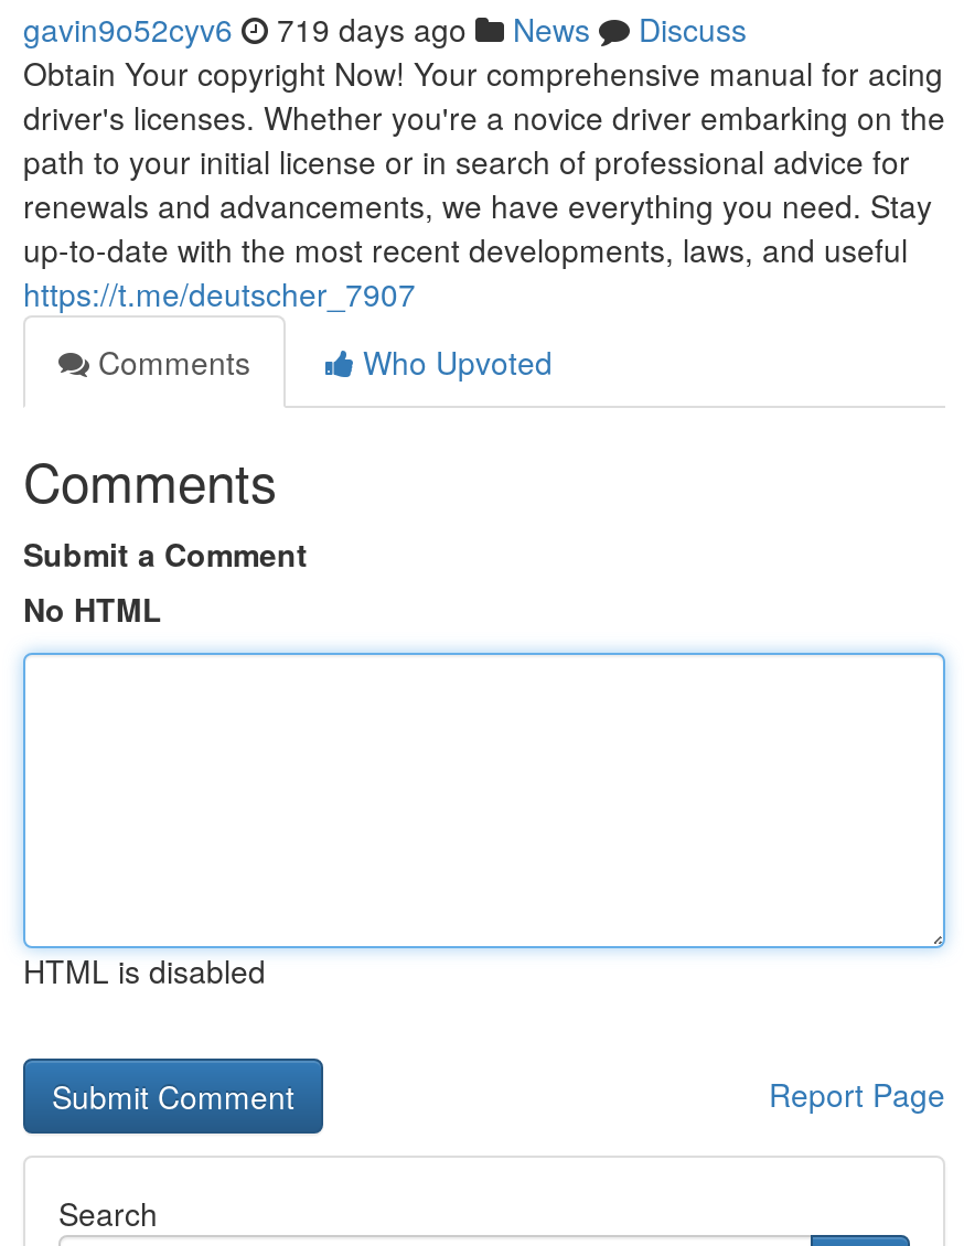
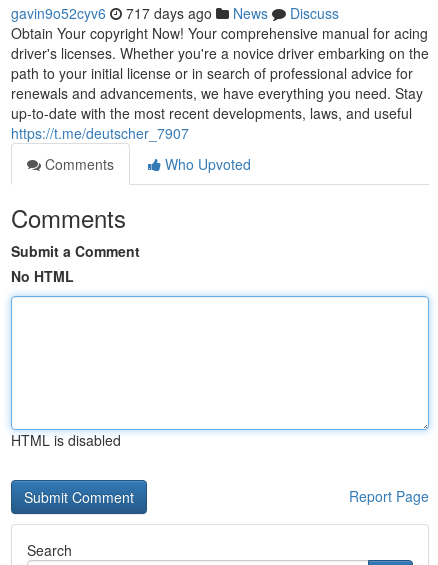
[23,7,747,51] gavin9o52cyv6 719 days ago News Discuss -> [11,3,339,23] gavin9o52cyv6 717 days ago News Discuss

